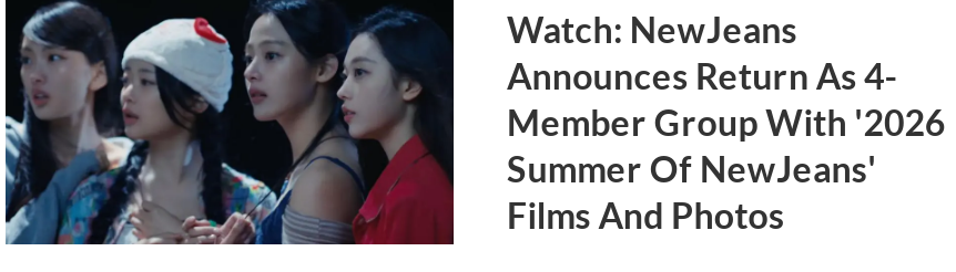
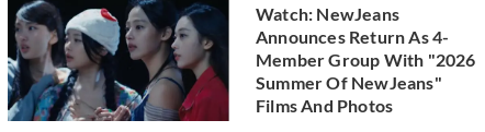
[507,100,945,142] Member Group With '2026 -> [256,49,476,70] Member Group With "2026
[507,146,877,188] Summer Of NewJeans' -> [256,72,442,93] Summer Of NewJeans"

